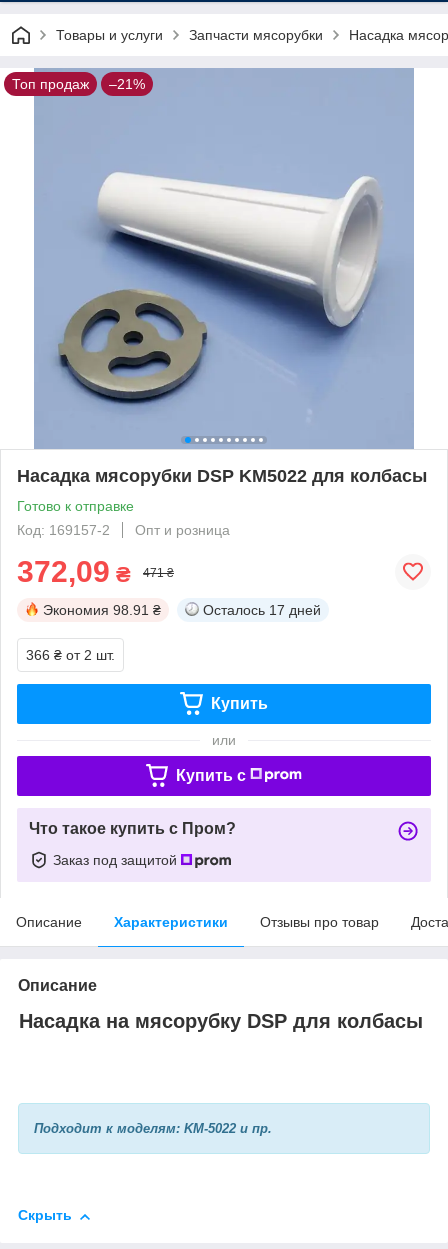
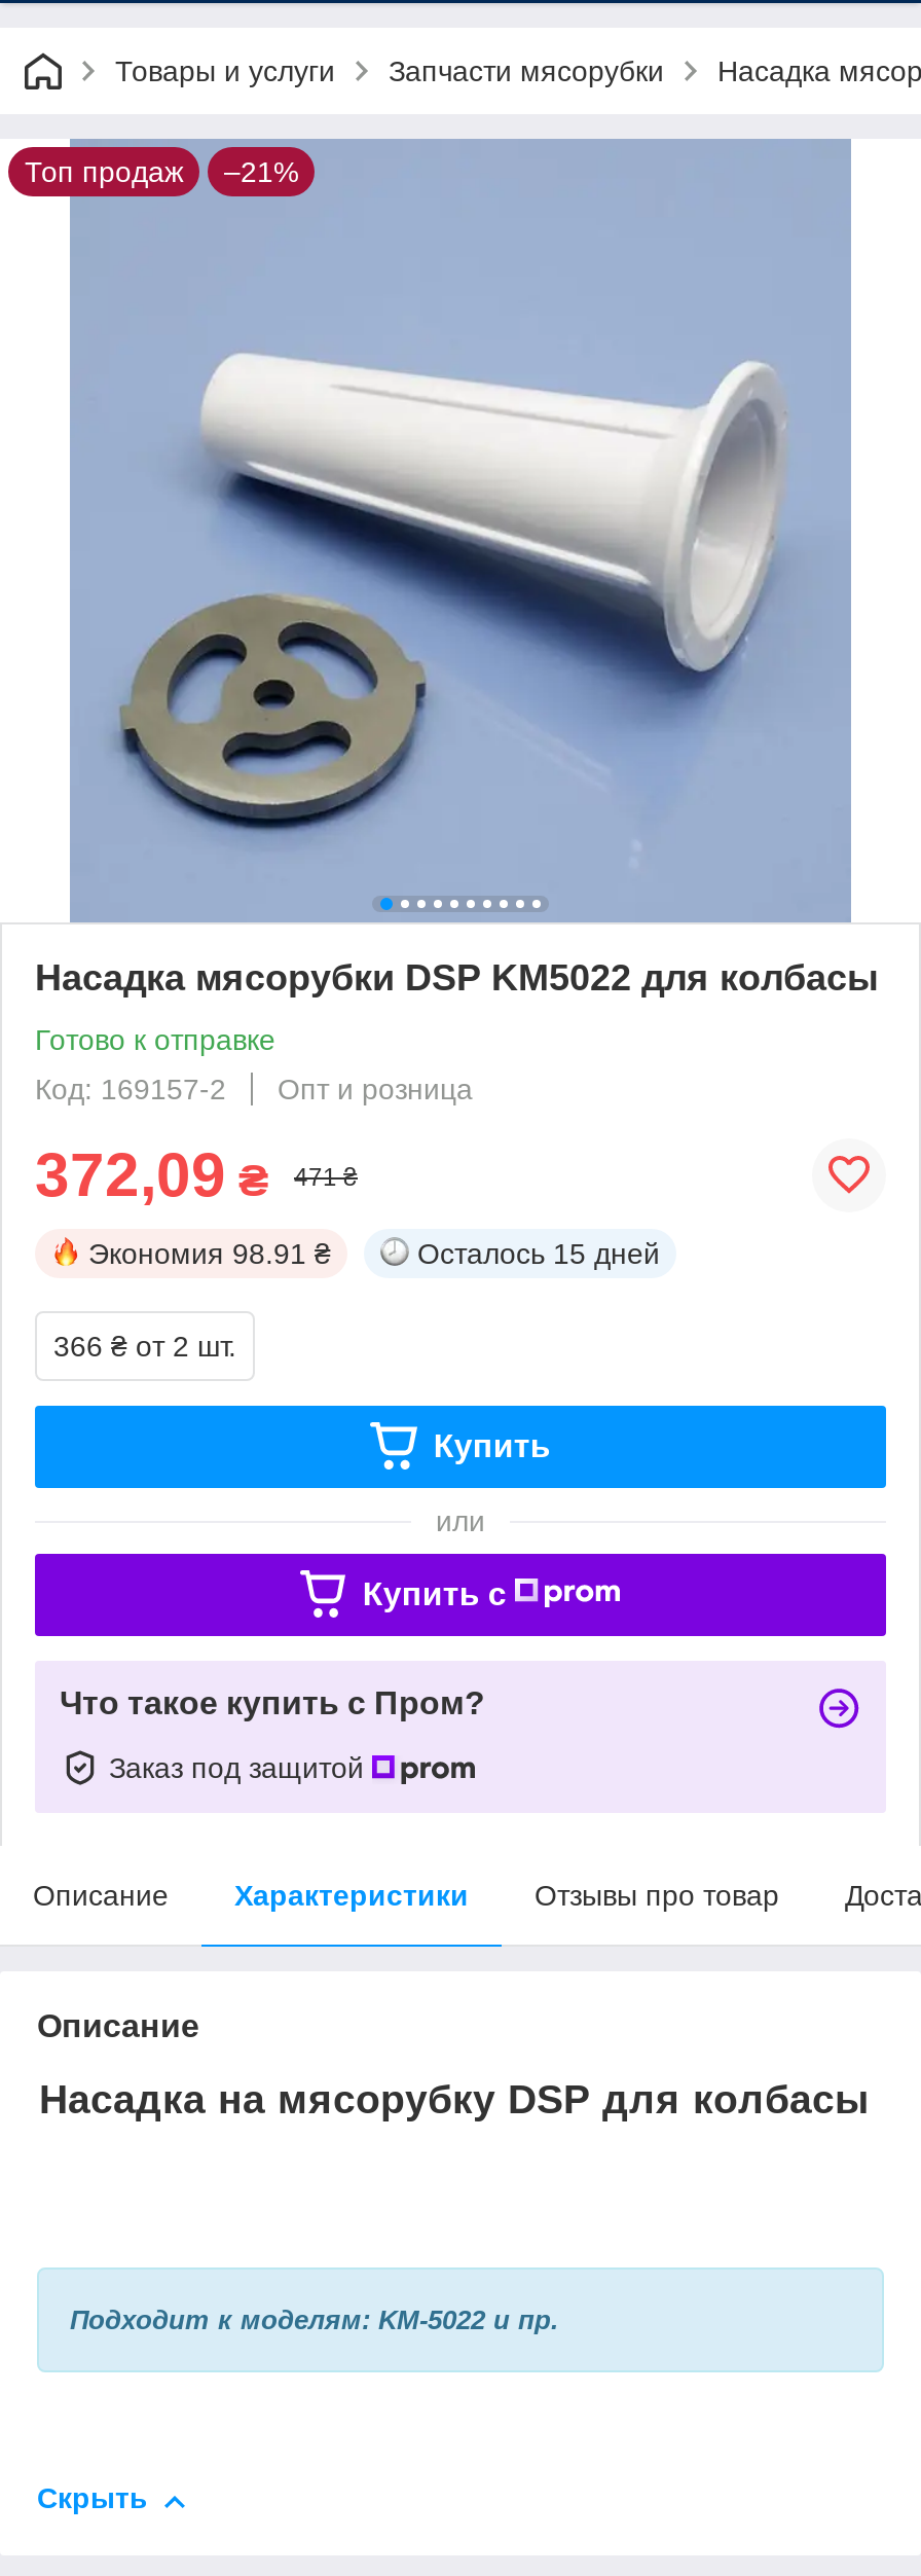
[203,602,321,618] Осталось 17 дней -> [417,1237,660,1270] Осталось 15 дней

